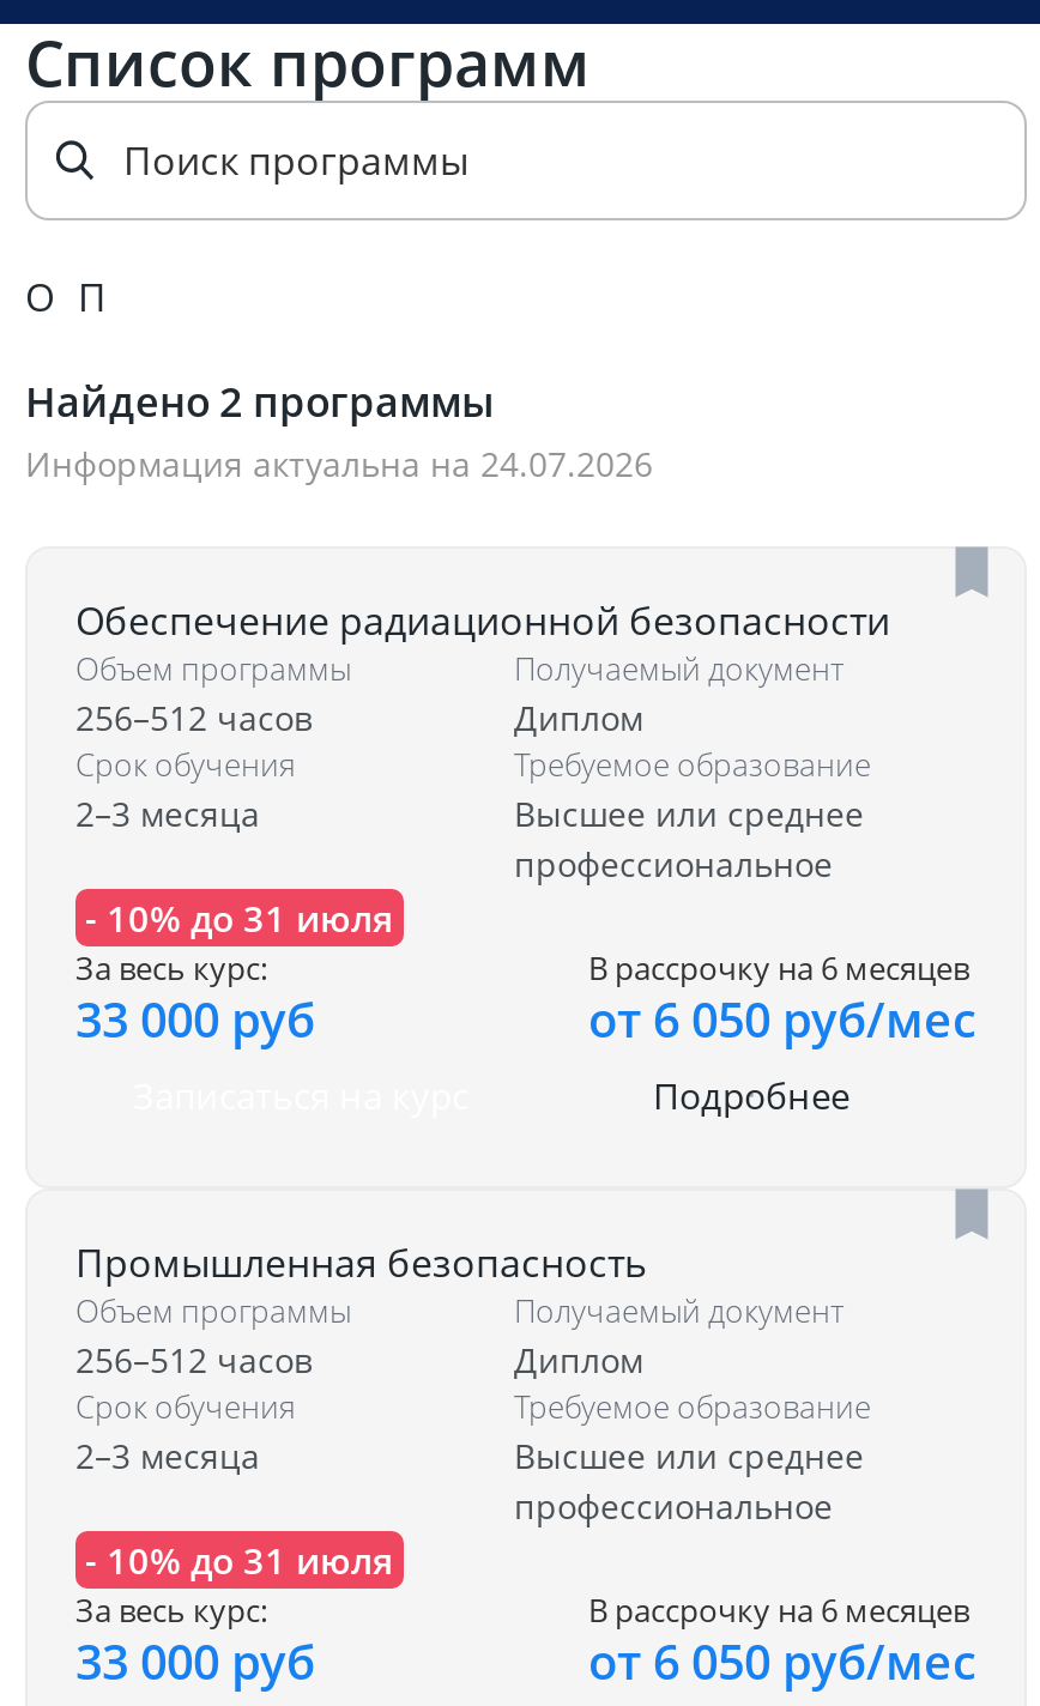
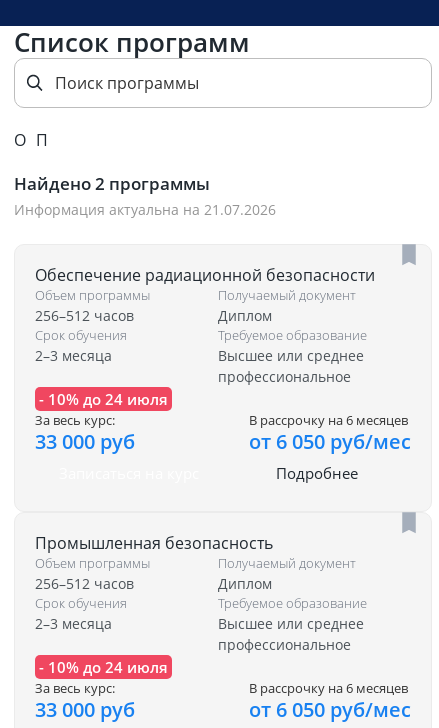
[25,442,653,487] Информация актуальна на 24.07.2026 -> [14,200,276,219] Информация актуальна на 21.07.2026
[85,895,394,943] - 10% до 31 июля -> [39,389,168,409] - 10% до 24 июля
[85,1537,394,1585] - 10% до 31 июля -> [39,657,168,677] - 10% до 24 июля

